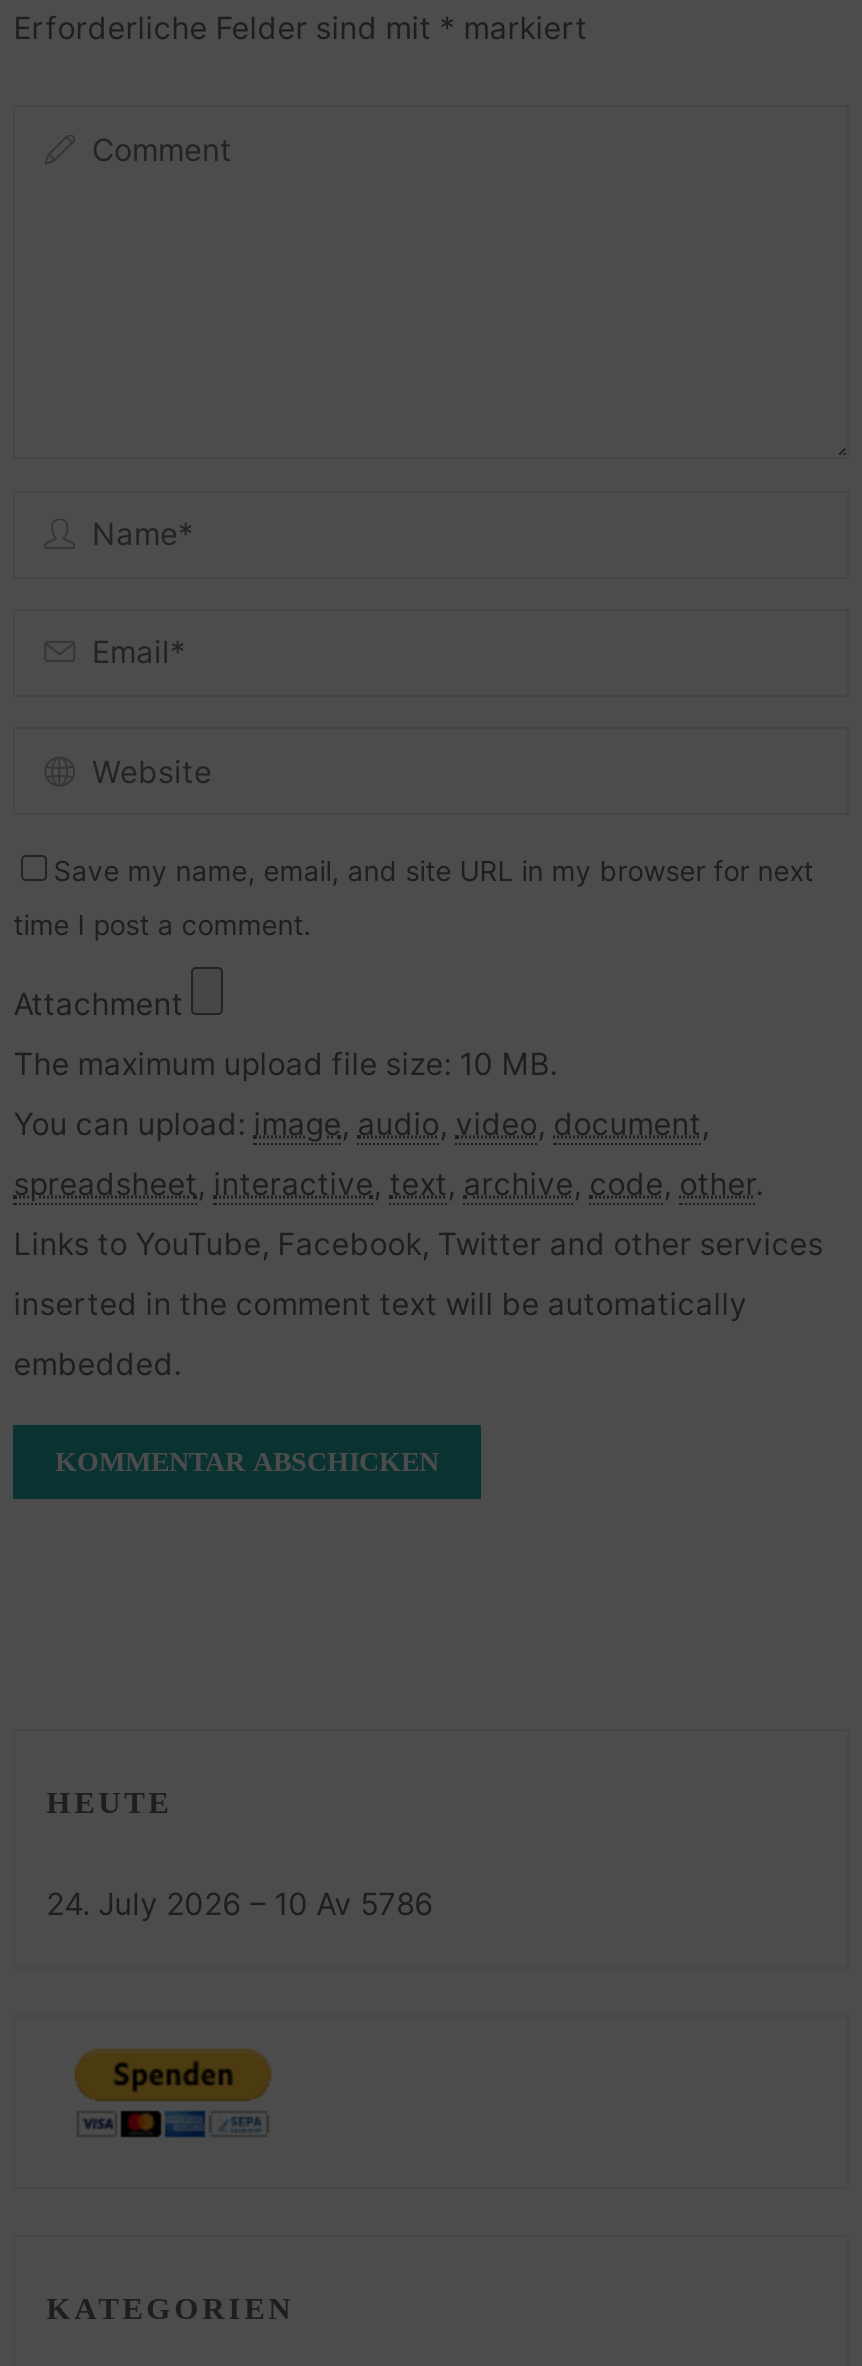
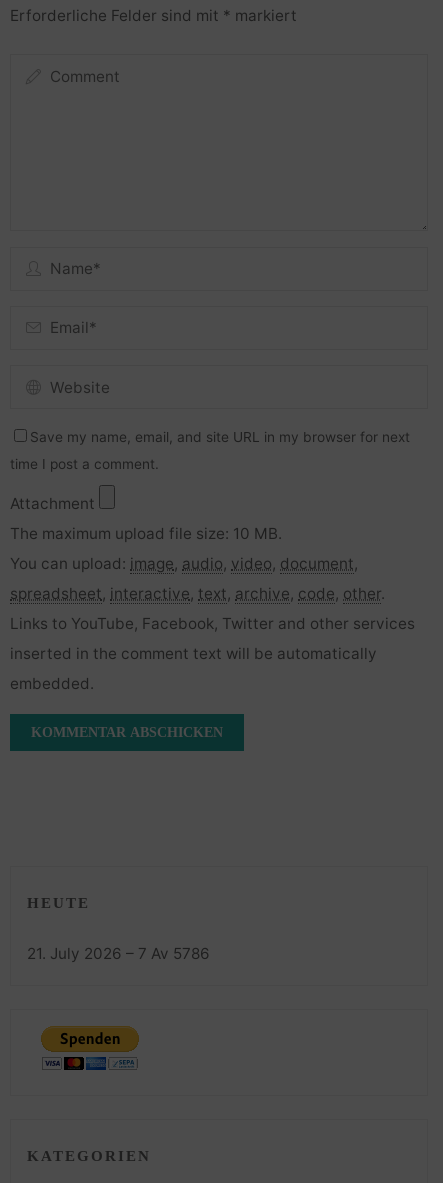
[46,1886,434,1924] 24. July 2026 – 10 Av 5786 -> [27,944,210,963] 21. July 2026 – 7 Av 5786

